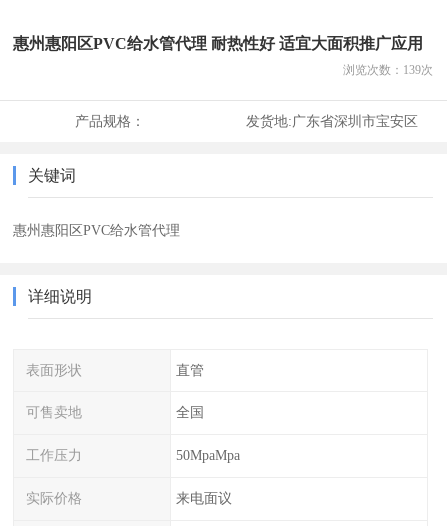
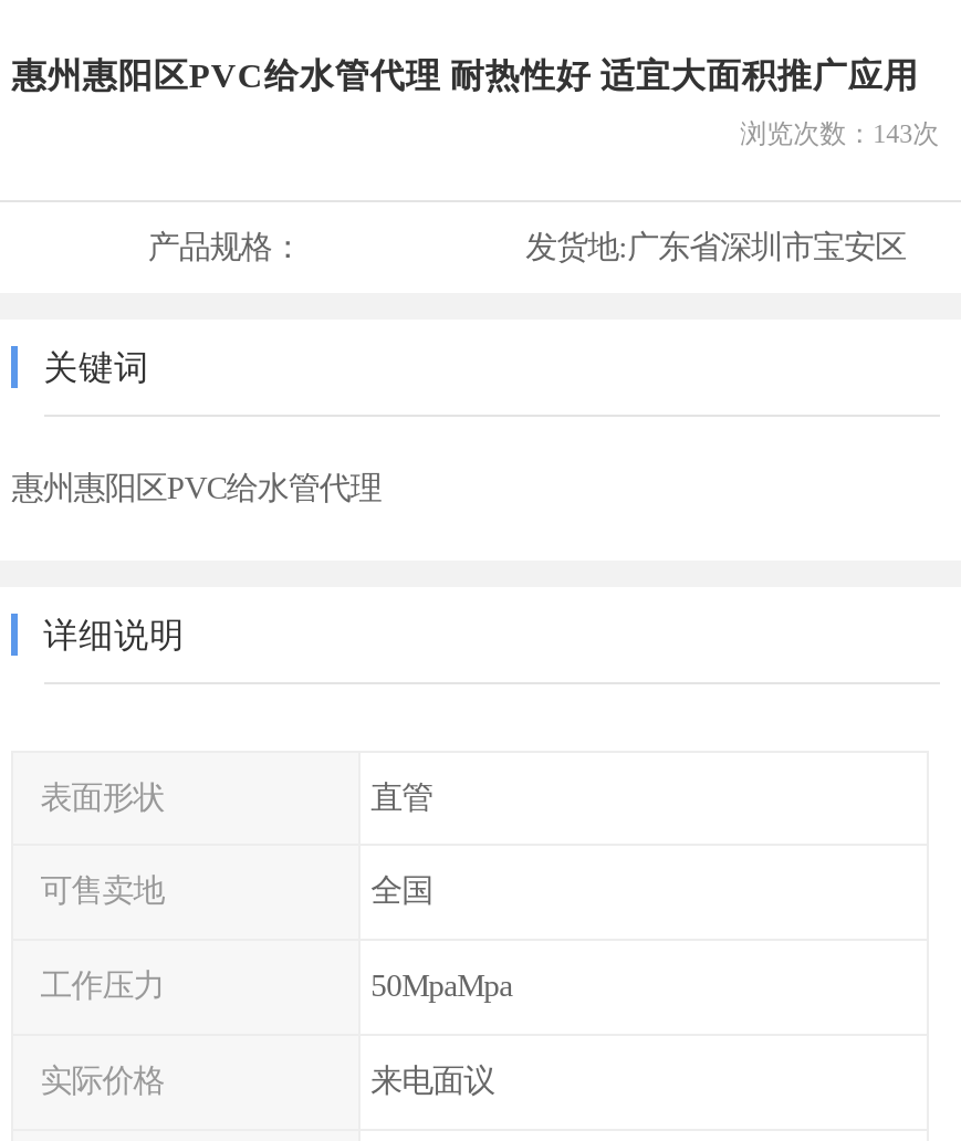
[343,63,433,77] 浏览次数：139次 -> [740,117,939,148] 浏览次数：143次

